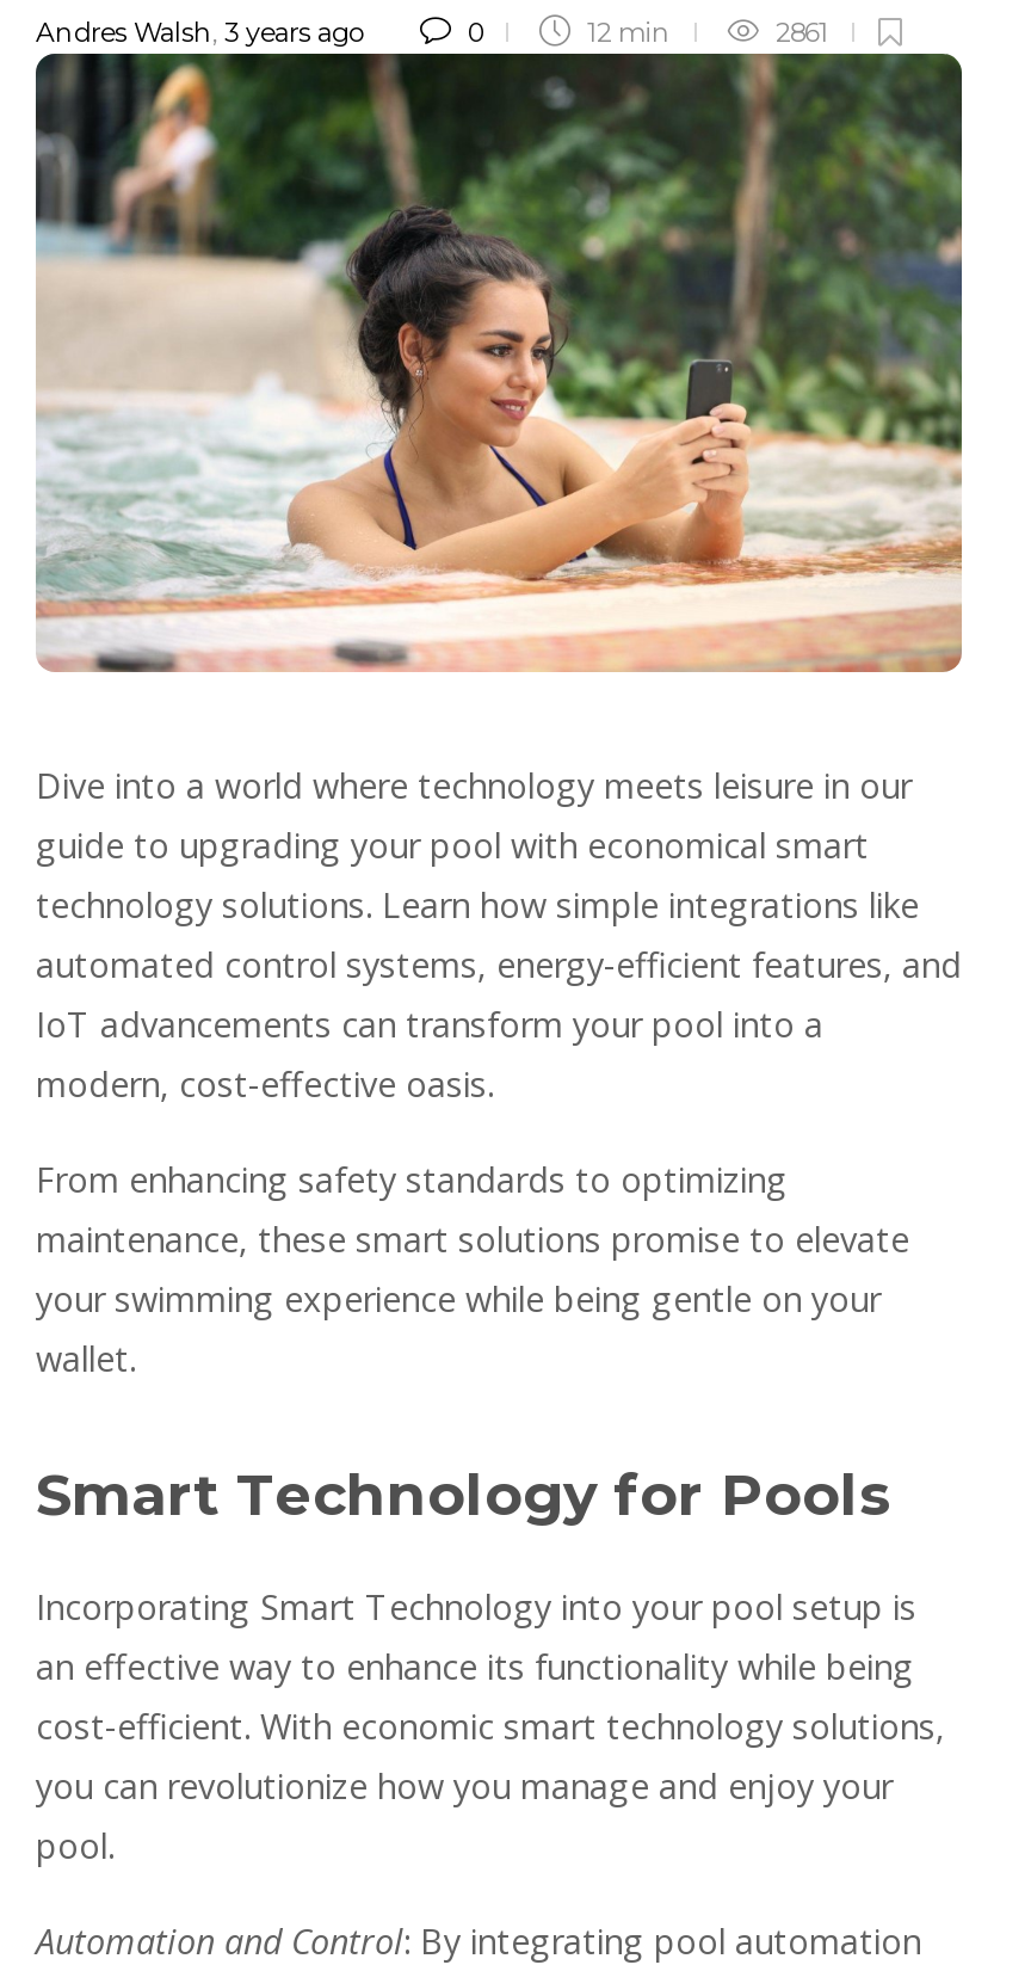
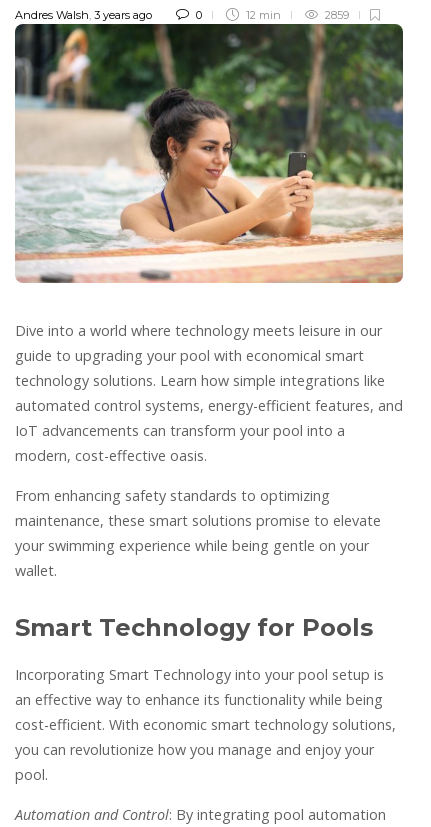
[768,16,828,49] 2861 -> [322,8,349,22] 2859

